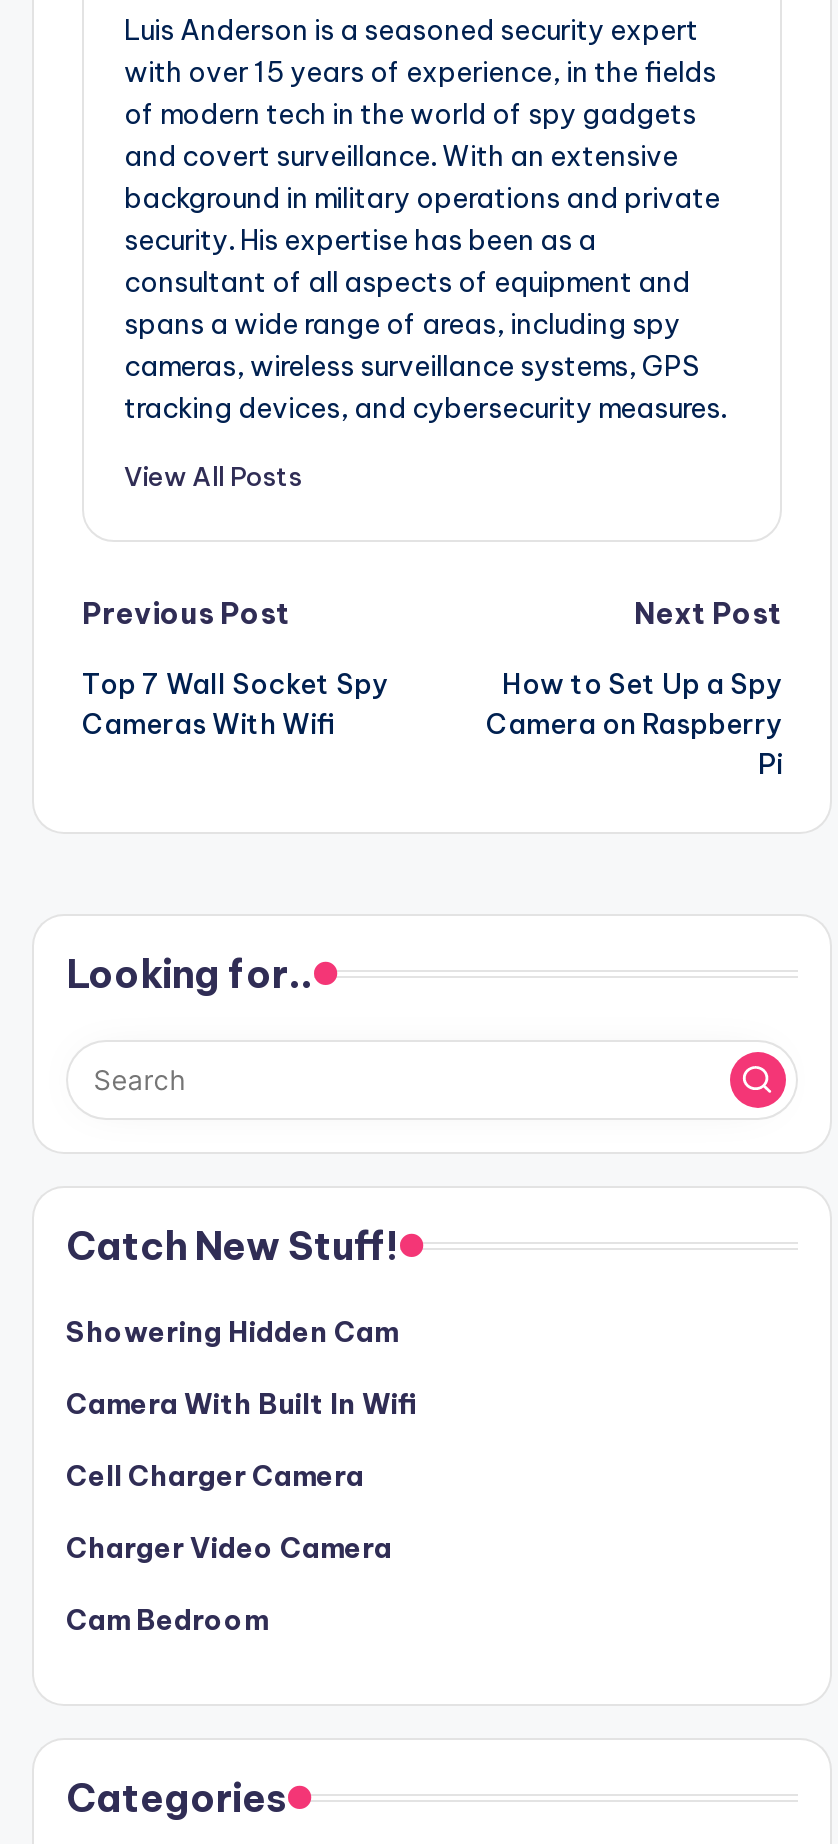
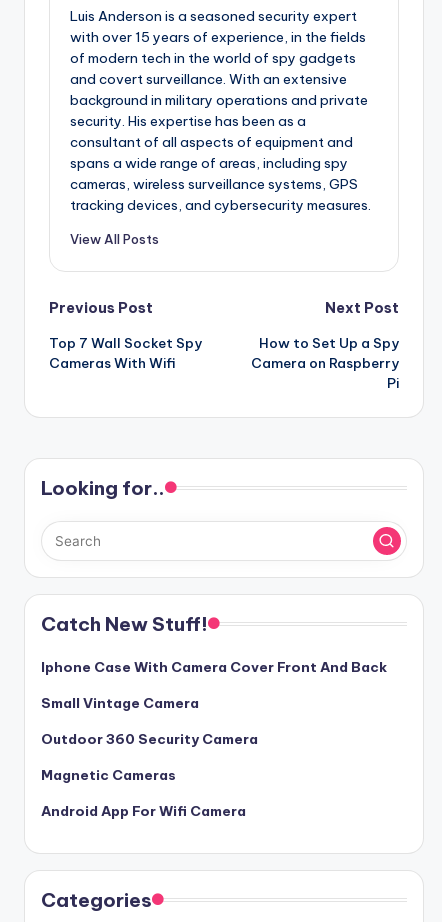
[66,1314,398,1350] Showering Hidden Cam -> [41,658,387,676] Iphone Case With Camera Cover Front And Back
[66,1386,418,1422] Camera With Built In Wifi -> [41,694,199,712] Small Vintage Camera
[66,1458,364,1494] Cell Charger Camera -> [41,730,258,748] Outdoor 360 Security Camera
[66,1530,392,1566] Charger Video Camera -> [41,766,176,784] Magnetic Cameras
[66,1602,268,1638] Cam Bedroom -> [41,802,246,820] Android App For Wifi Camera

